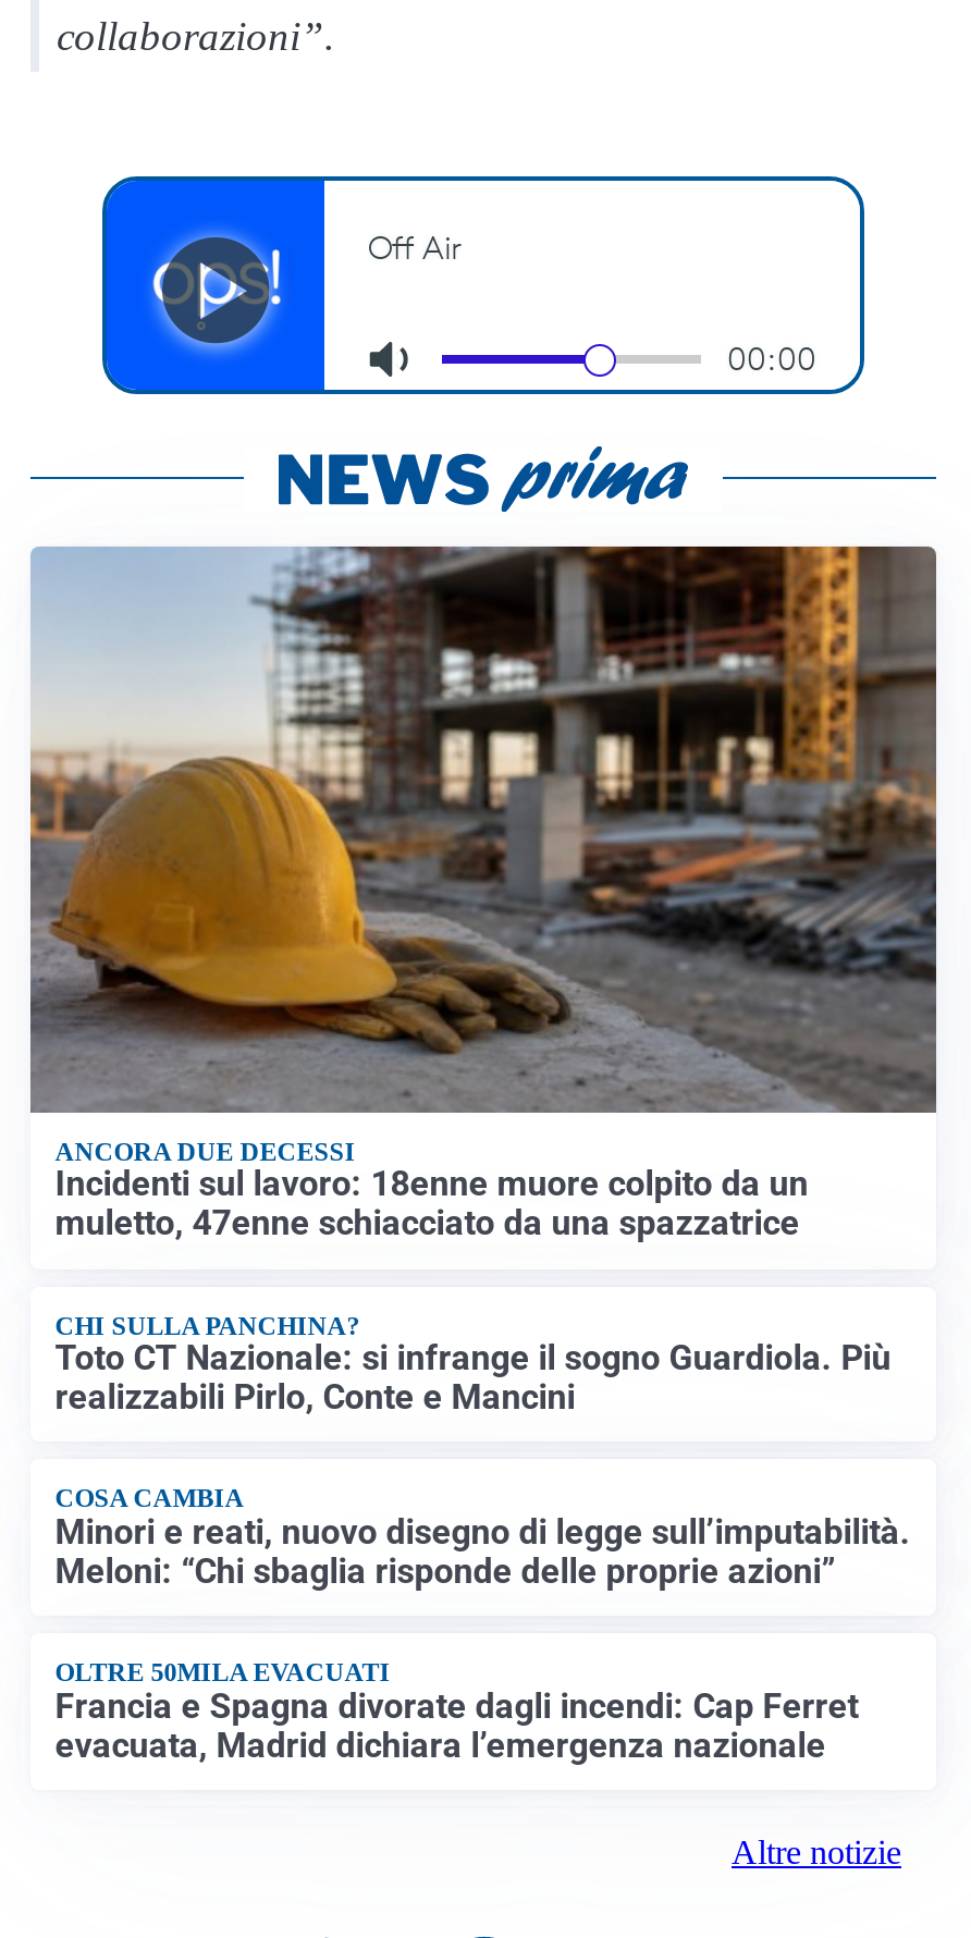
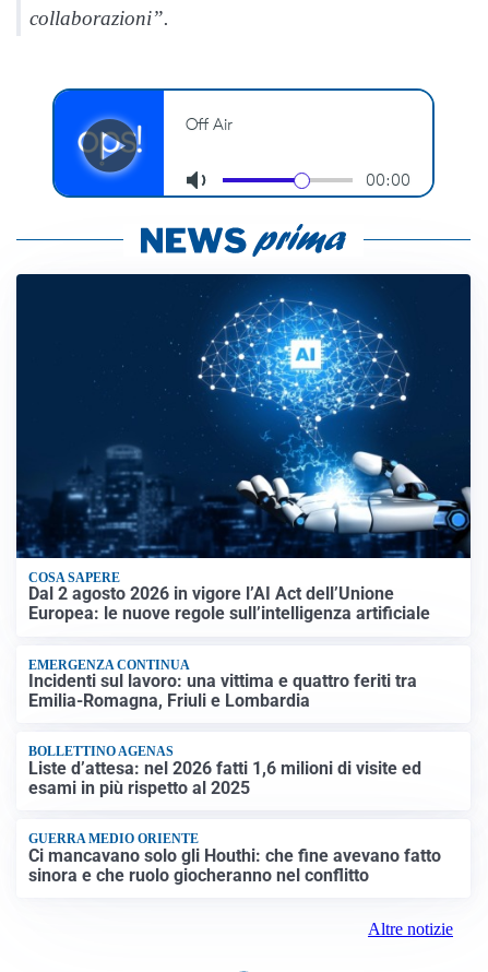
[28,544,938,1244] [image] | ANCORA DUE DECESSI | Incidenti sul lavoro: 18enne muore colpito da un | muletto, 47enne schiacciato da una spazzatrice -> [15,273,472,624] [image] | COSA SAPERE | Dal 2 agosto 2026 in vigore l’AI Act dell’Unione | Europea: le nuove regole sull’intelligenza artificiale
[55,1310,891,1418] CHI SULLA PANCHINA? | Toto CT Nazionale: si infrange il sogno Guardiola. Più | realizzabili Pirlo, Conte e Mancini -> [29,657,417,711] EMERGENZA CONTINUA | Incidenti sul lavoro: una vittima e quattro feriti tra | Emilia-Romagna, Friuli e Lombardia
[55,1484,910,1591] COSA CAMBIA | Minori e reati, nuovo disegno di legge sull’imputabilità. | Meloni: “Chi sbaglia risponde delle proprie azioni” -> [29,744,422,798] BOLLETTINO AGENAS | Liste d’attesa: nel 2026 fatti 1,6 milioni di visite ed | esami in più rispetto al 2025
[55,1658,858,1765] OLTRE 50MILA EVACUATI | Francia e Spagna divorate dagli incendi: Cap Ferret | evacuata, Madrid dichiara l’emergenza nazionale -> [29,831,441,885] GUERRA MEDIO ORIENTE | Ci mancavano solo gli Houthi: che fine avevano fatto | sinora e che ruolo giocheranno nel conflitto

